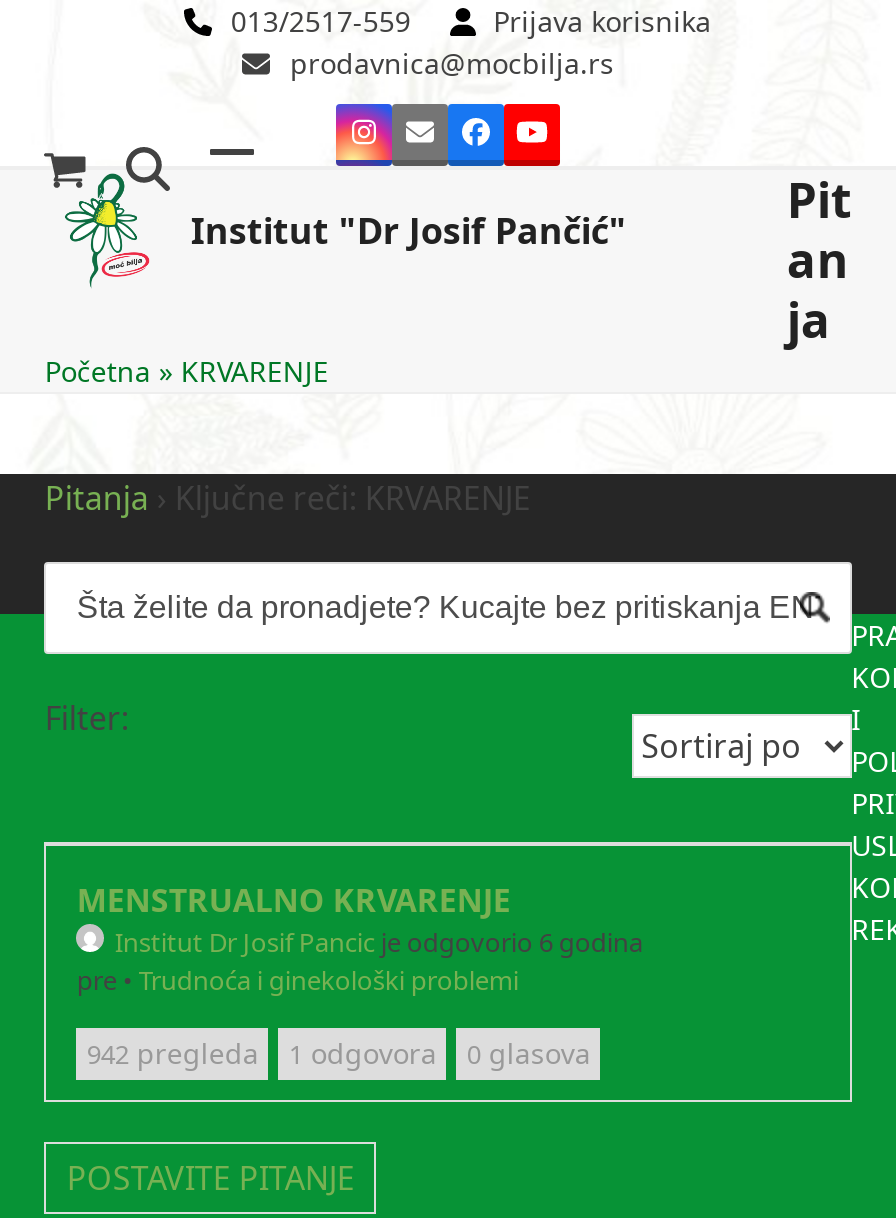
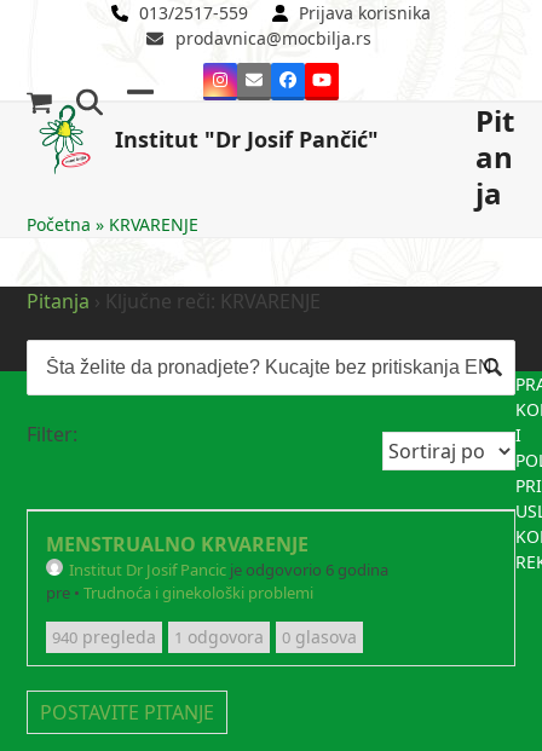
[87,1034,591,1072] 942 pregleda 1 odgovora 0 glasova -> [53,625,357,648] 940 pregleda 1 odgovora 0 glasova

